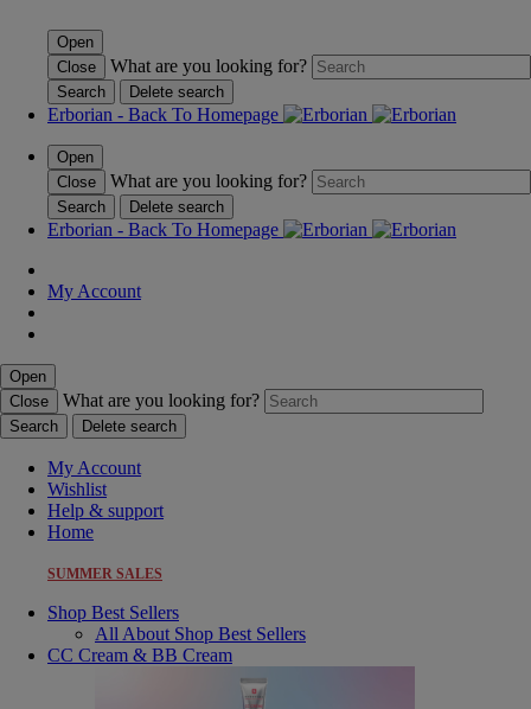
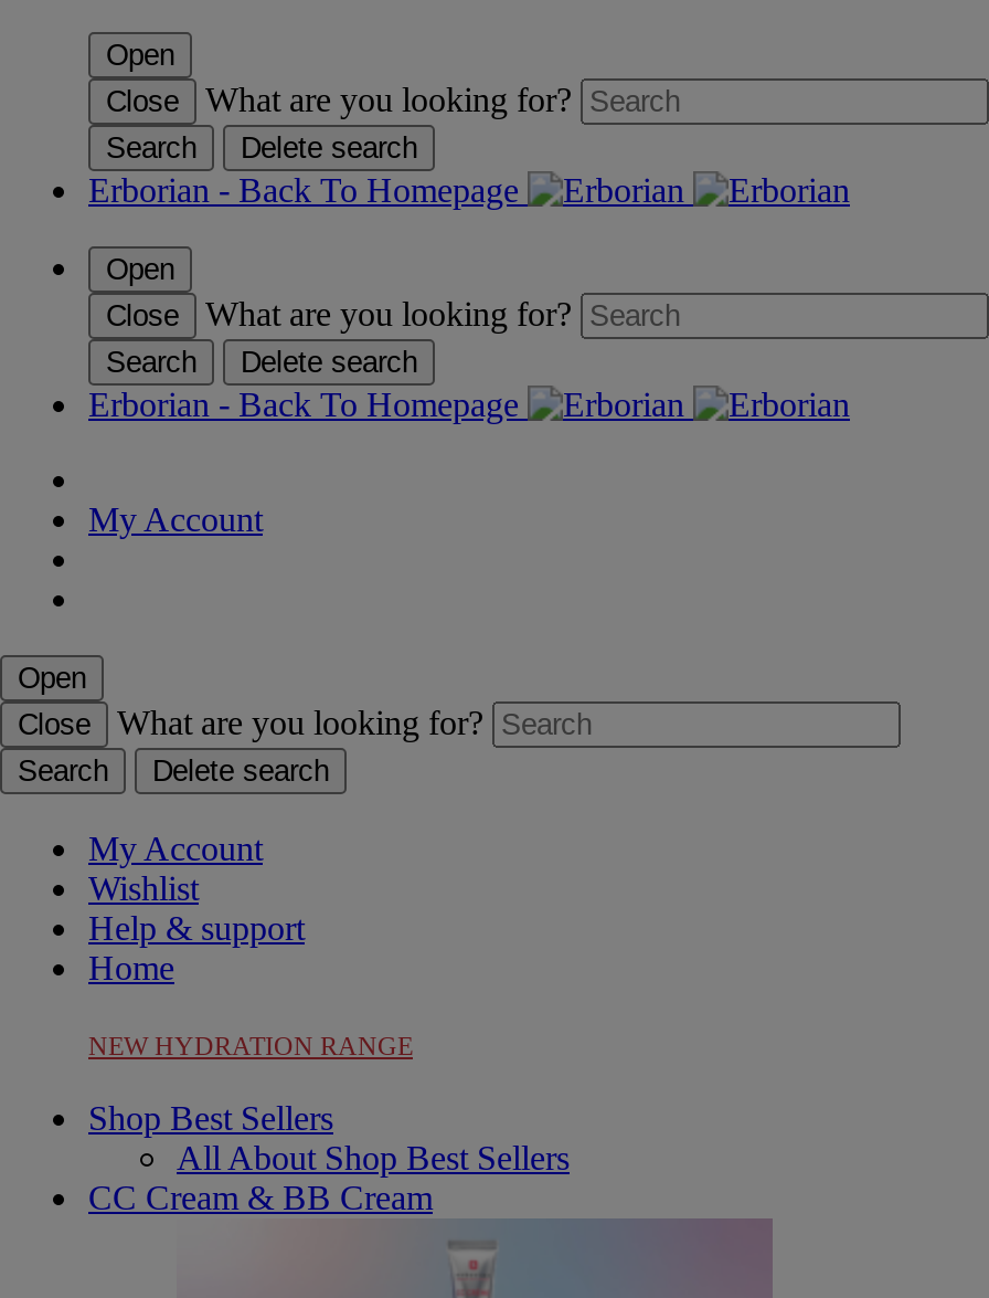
[47,566,162,582] SUMMER SALES -> [88,1031,413,1062] NEW HYDRATION RANGE

